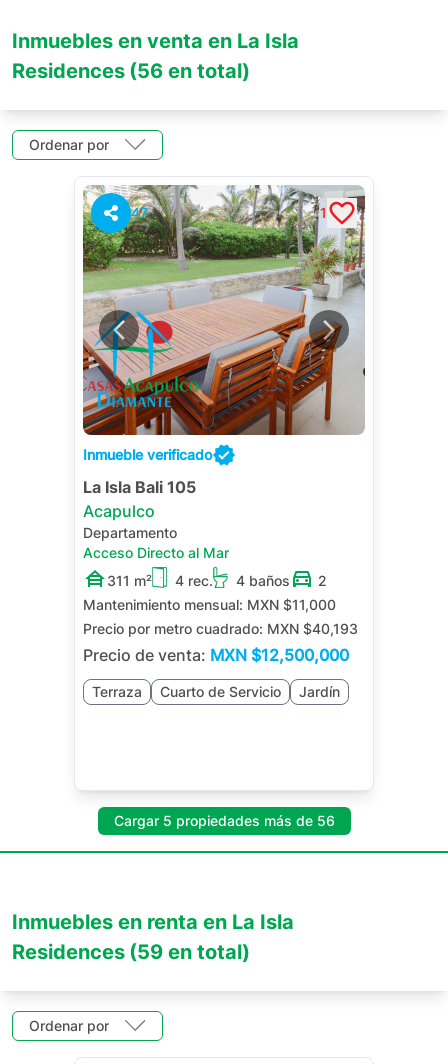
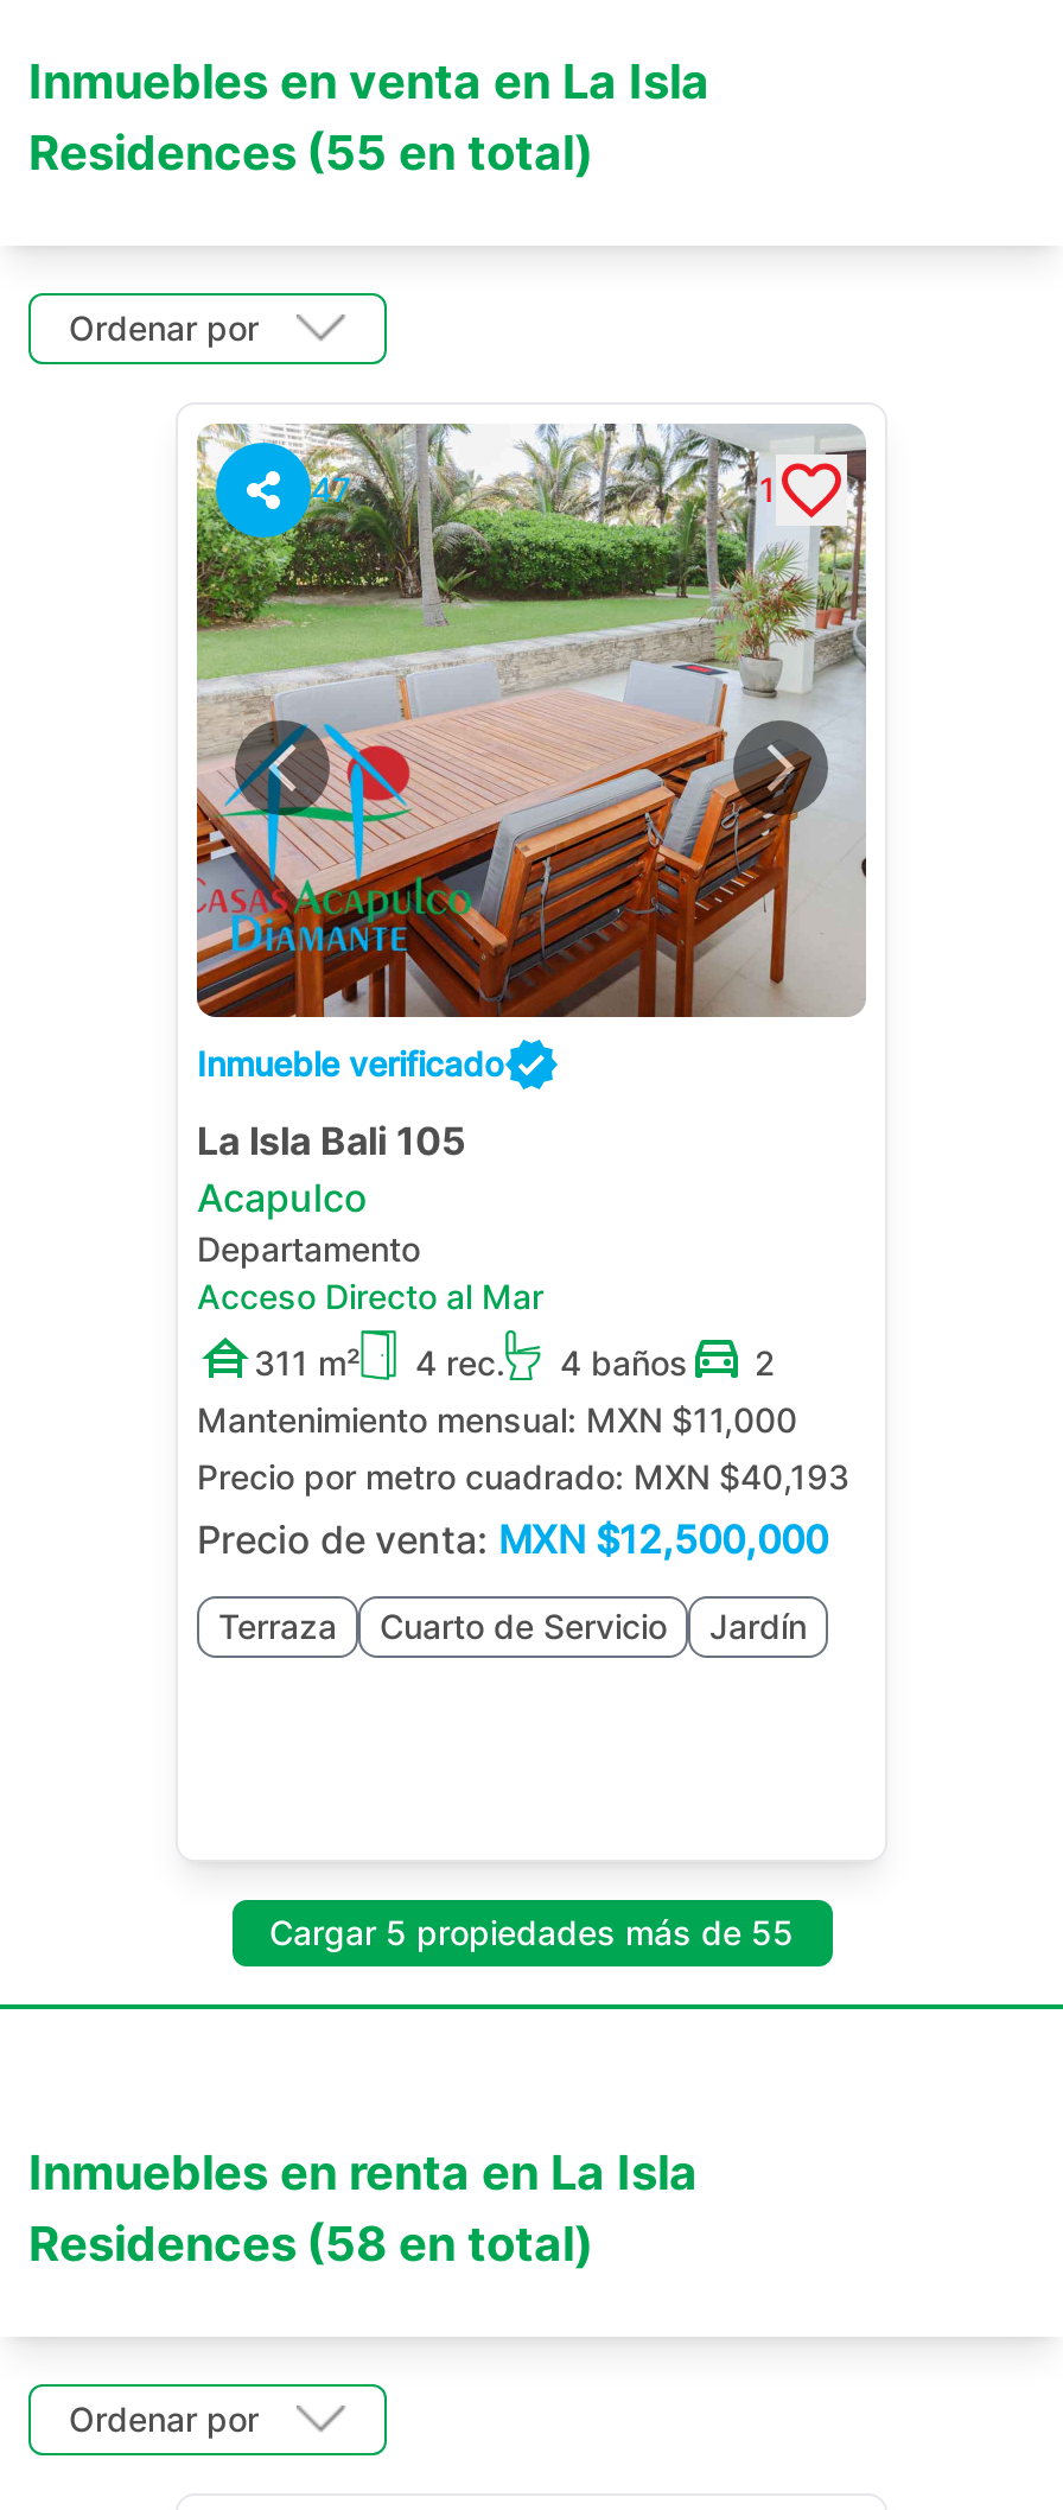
[12,59,250,83] Residences (56 en total) -> [28,125,593,182] Residences (55 en total)
[113,812,334,829] Cargar 5 propiedades más de 56 -> [269,1912,794,1952] Cargar 5 propiedades más de 55
[12,940,250,964] Residences (59 en total) -> [28,2216,593,2273] Residences (58 en total)

